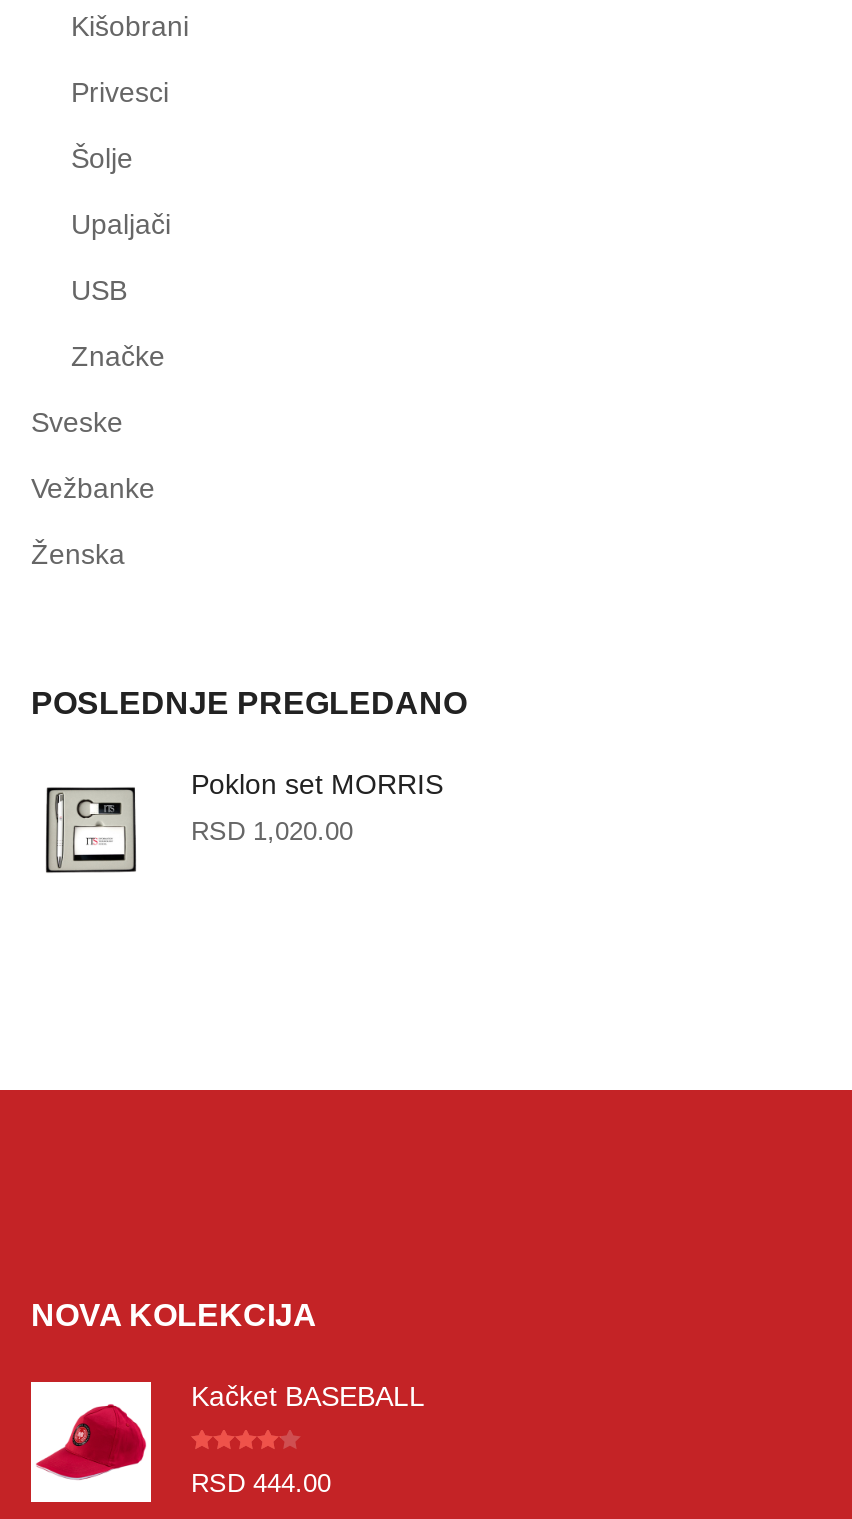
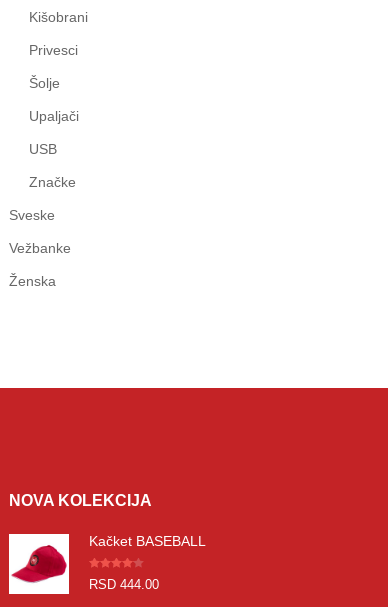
[31,686,467,874] [image] | POSLEDNJE PREGLEDANO | Poklon set MORRIS | RSD 1,020.00 -> none

